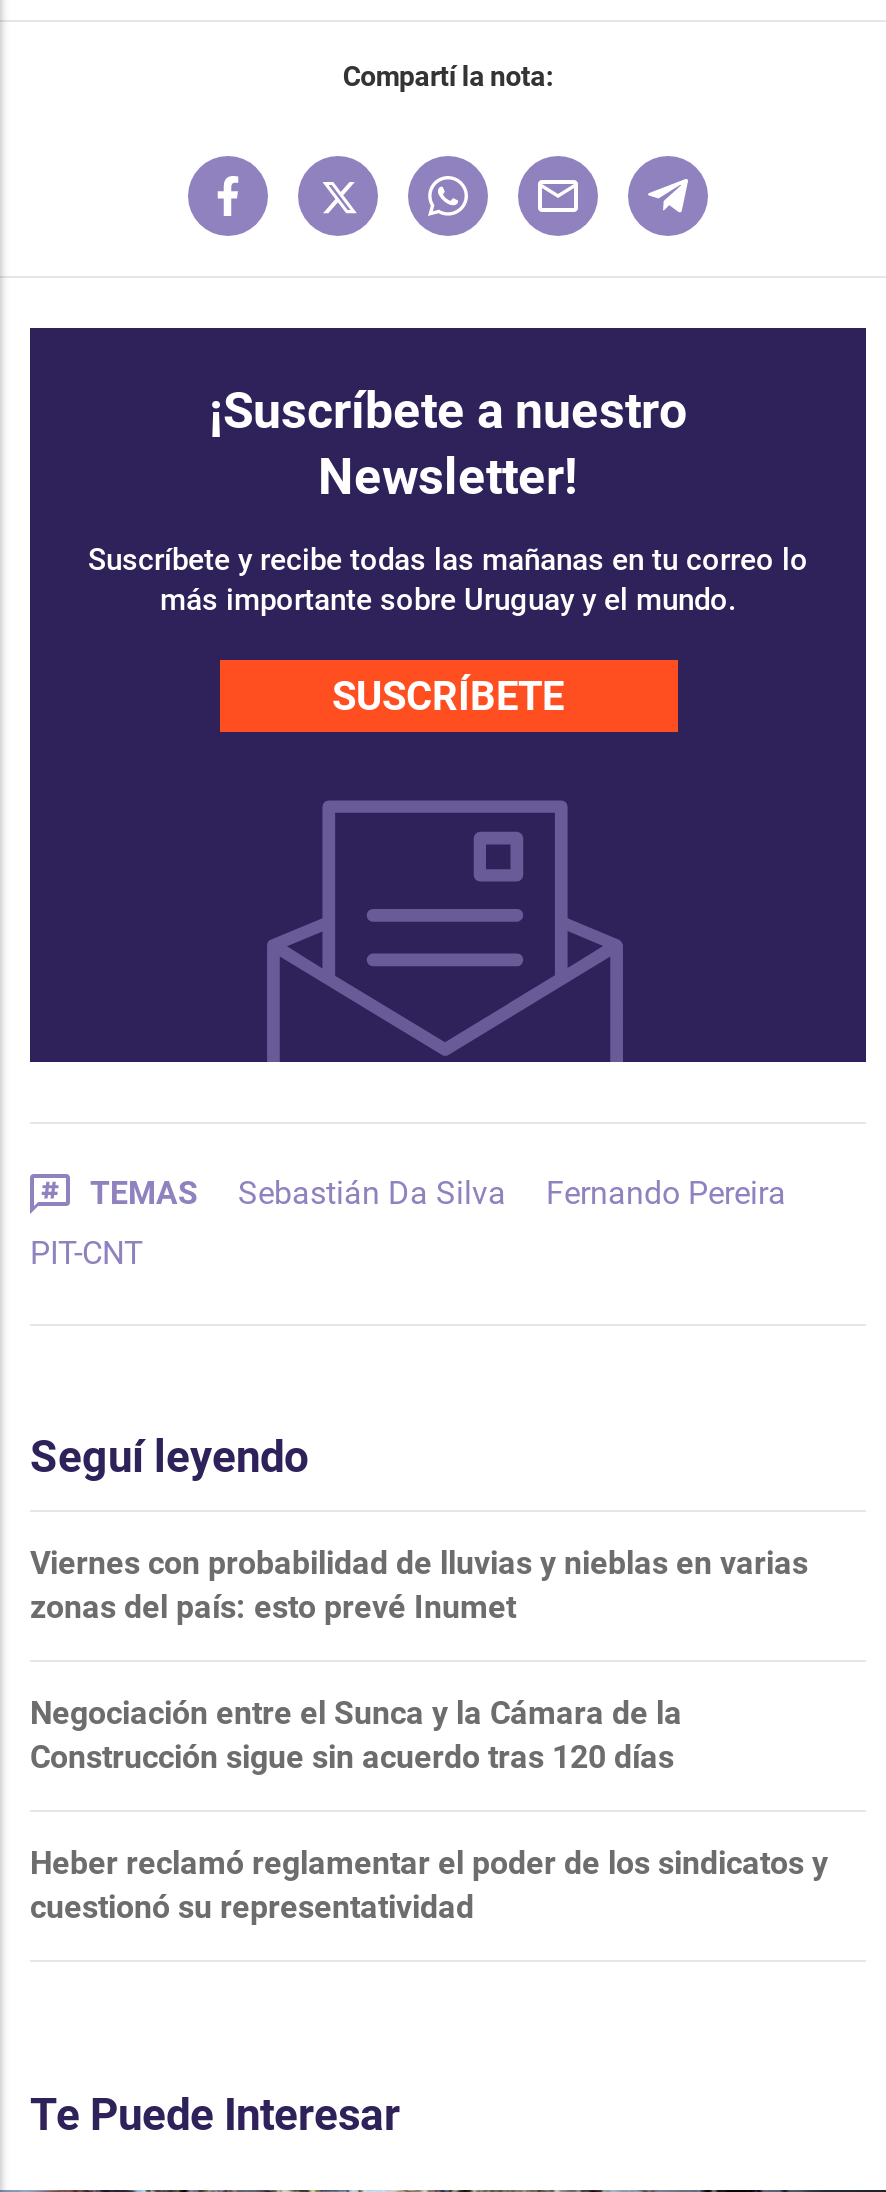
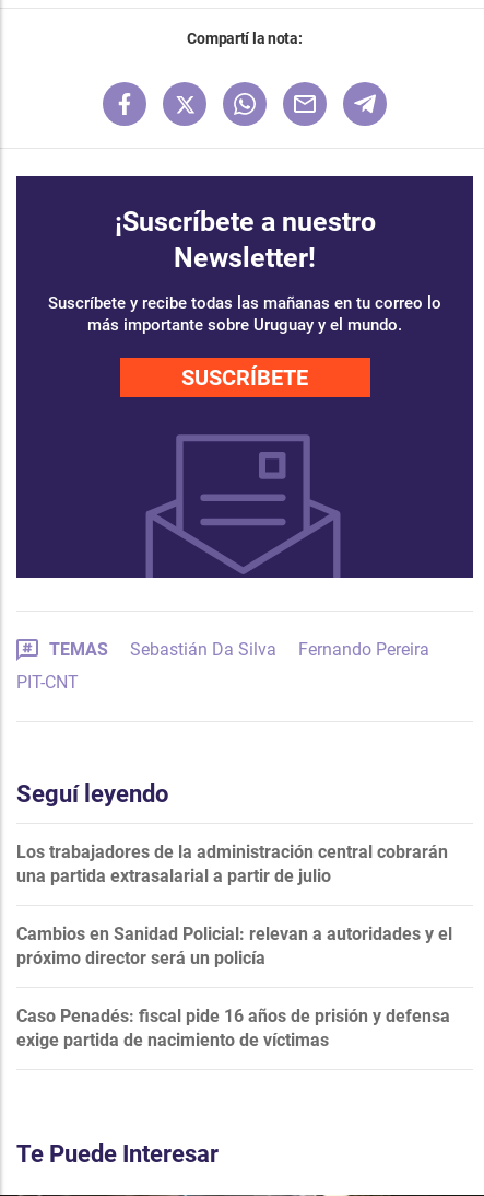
[30,1543,808,1625] Viernes con probabilidad de lluvias y nieblas en varias | zonas del país: esto prevé Inumet -> [16,841,448,886] Los trabajadores de la administración central cobrarán | una partida extrasalarial a partir de julio
[30,1693,682,1775] Negociación entre el Sunca y la Cámara de la | Construcción sigue sin acuerdo tras 120 días -> [16,923,452,968] Cambios en Sanidad Policial: relevan a autoridades y el | próximo director será un policía
[30,1843,828,1925] Heber reclamó reglamentar el poder de los sindicatos y | cuestionó su representatividad -> [16,1005,450,1050] Caso Penadés: fiscal pide 16 años de prisión y defensa | exige partida de nacimiento de víctimas

